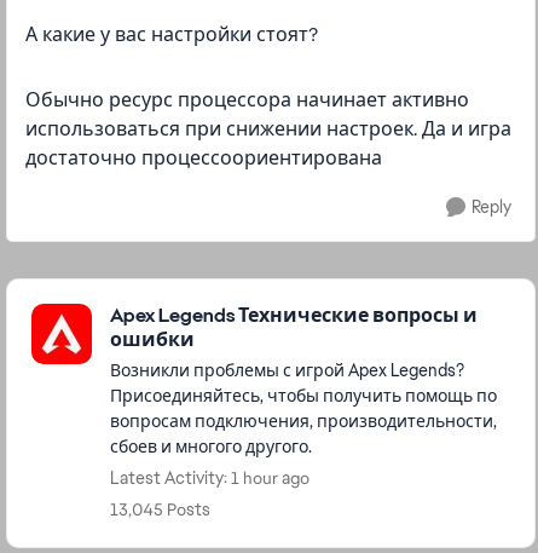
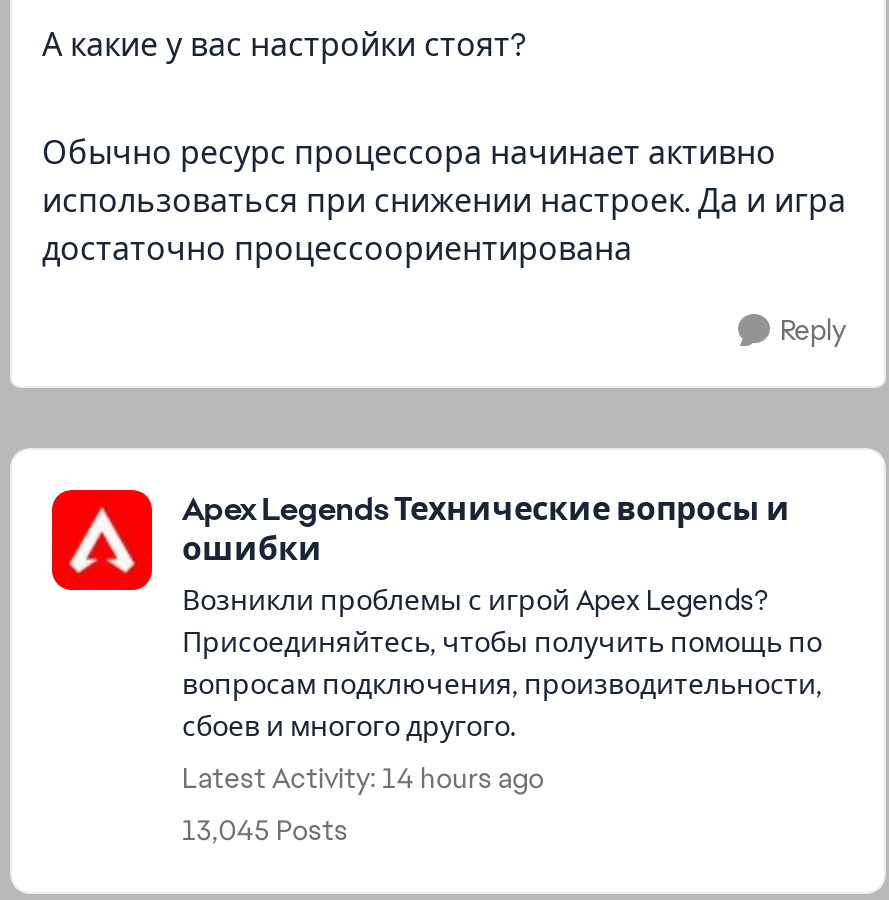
[110,467,310,489] Latest Activity: 1 hour ago -> [182,760,544,796] Latest Activity: 14 hours ago

